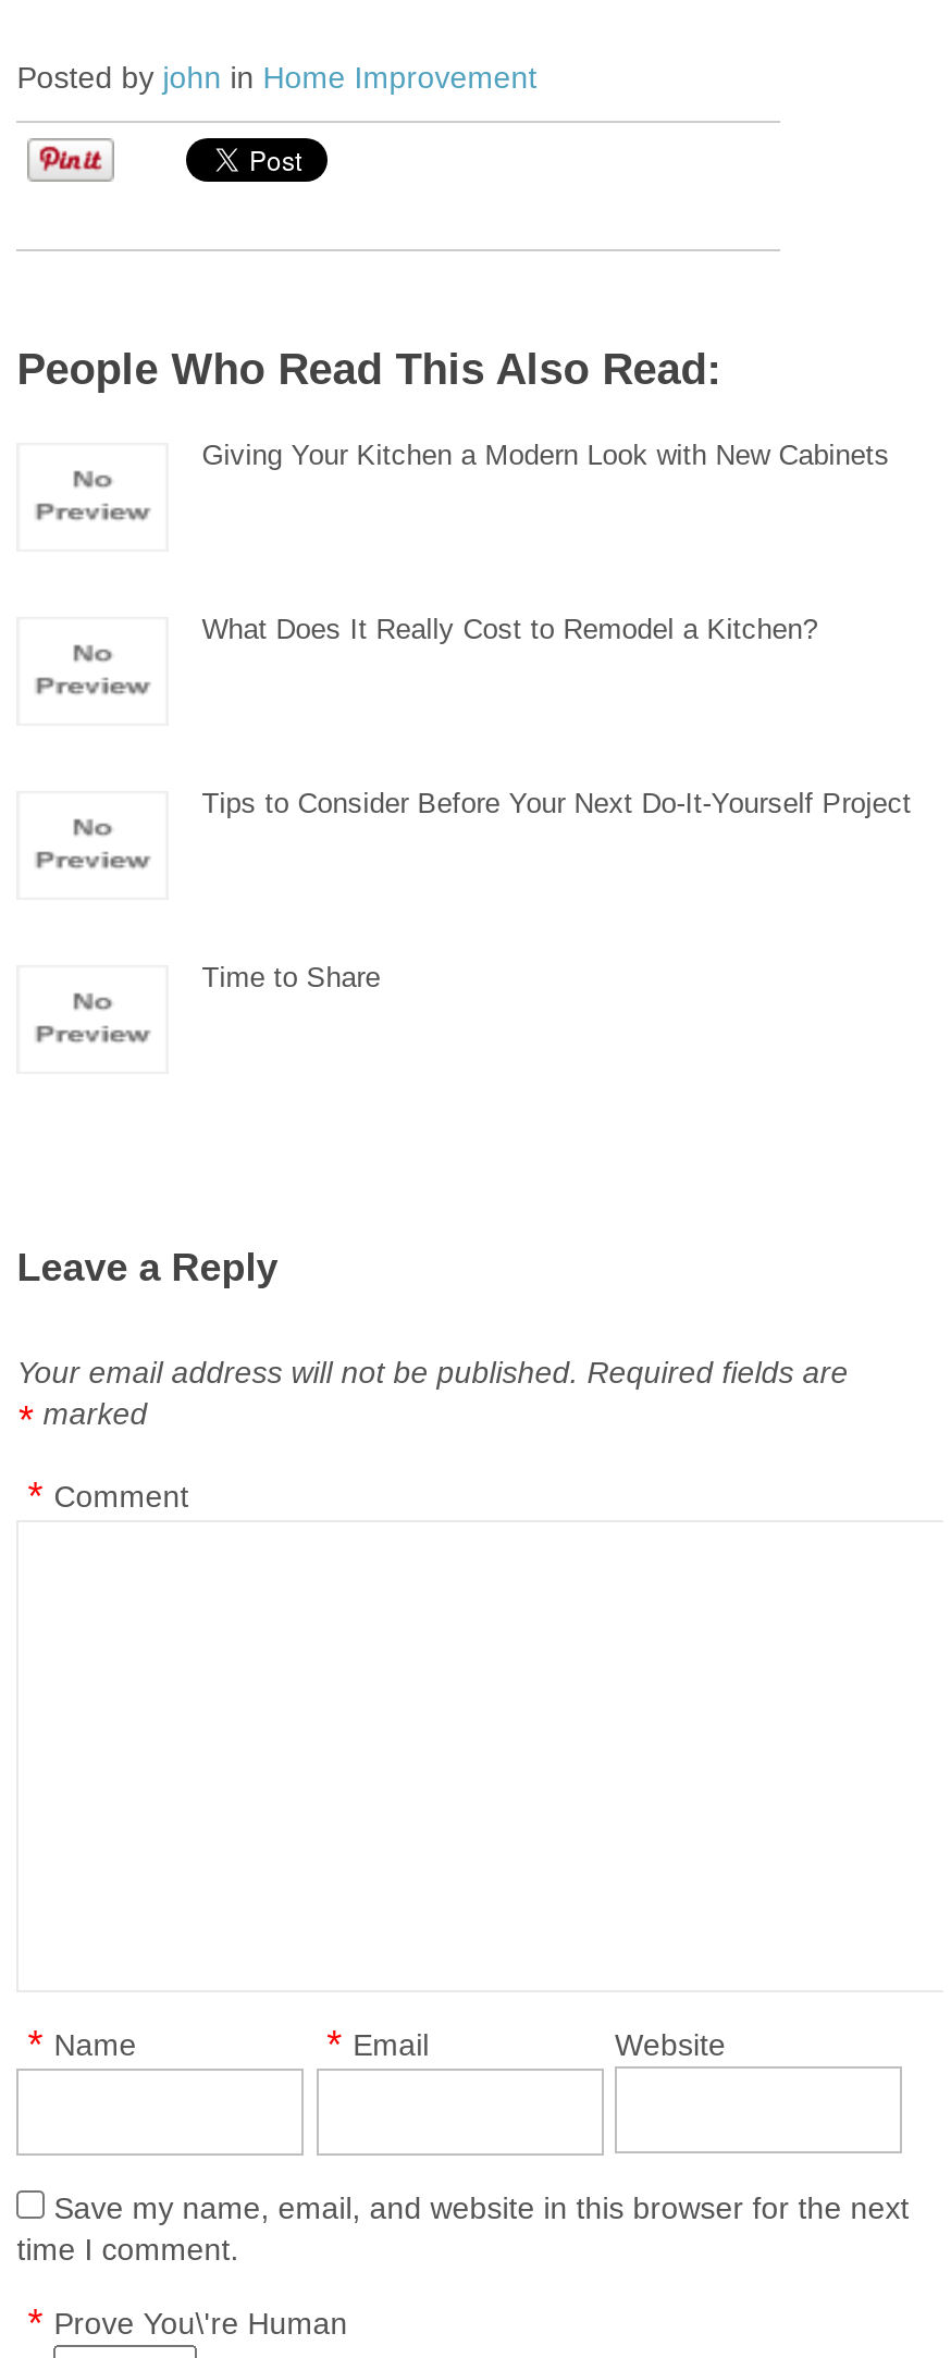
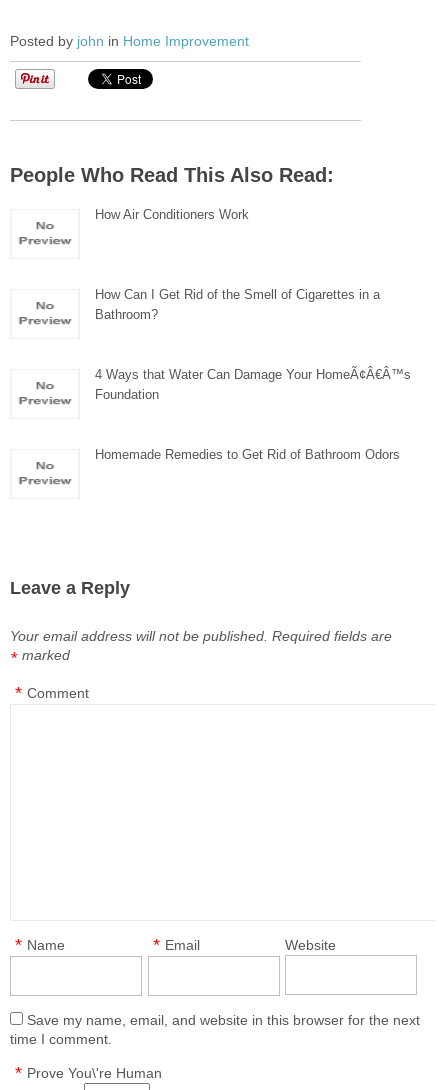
[202,439,889,471] Giving Your Kitchen a Modern Look with New Cabinets -> [95,207,249,222] How Air Conditioners Work
[202,613,818,645] What Does It Really Cost to Remodel a Kitchen? -> [95,287,380,322] How Can I Get Rid of the Smell of Cigarettes in a | Bathroom?
[202,787,911,819] Tips to Consider Before Your Next Do-It-Yourself Project -> [95,367,411,402] 4 Ways that Water Can Damage Your HomeÃ¢Â€Â™s | Foundation
[202,961,380,993] Time to Share -> [95,447,400,462] Homemade Remedies to Get Rid of Bathroom Odors

